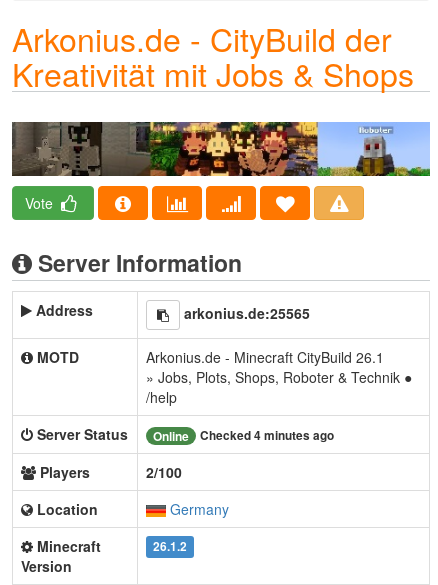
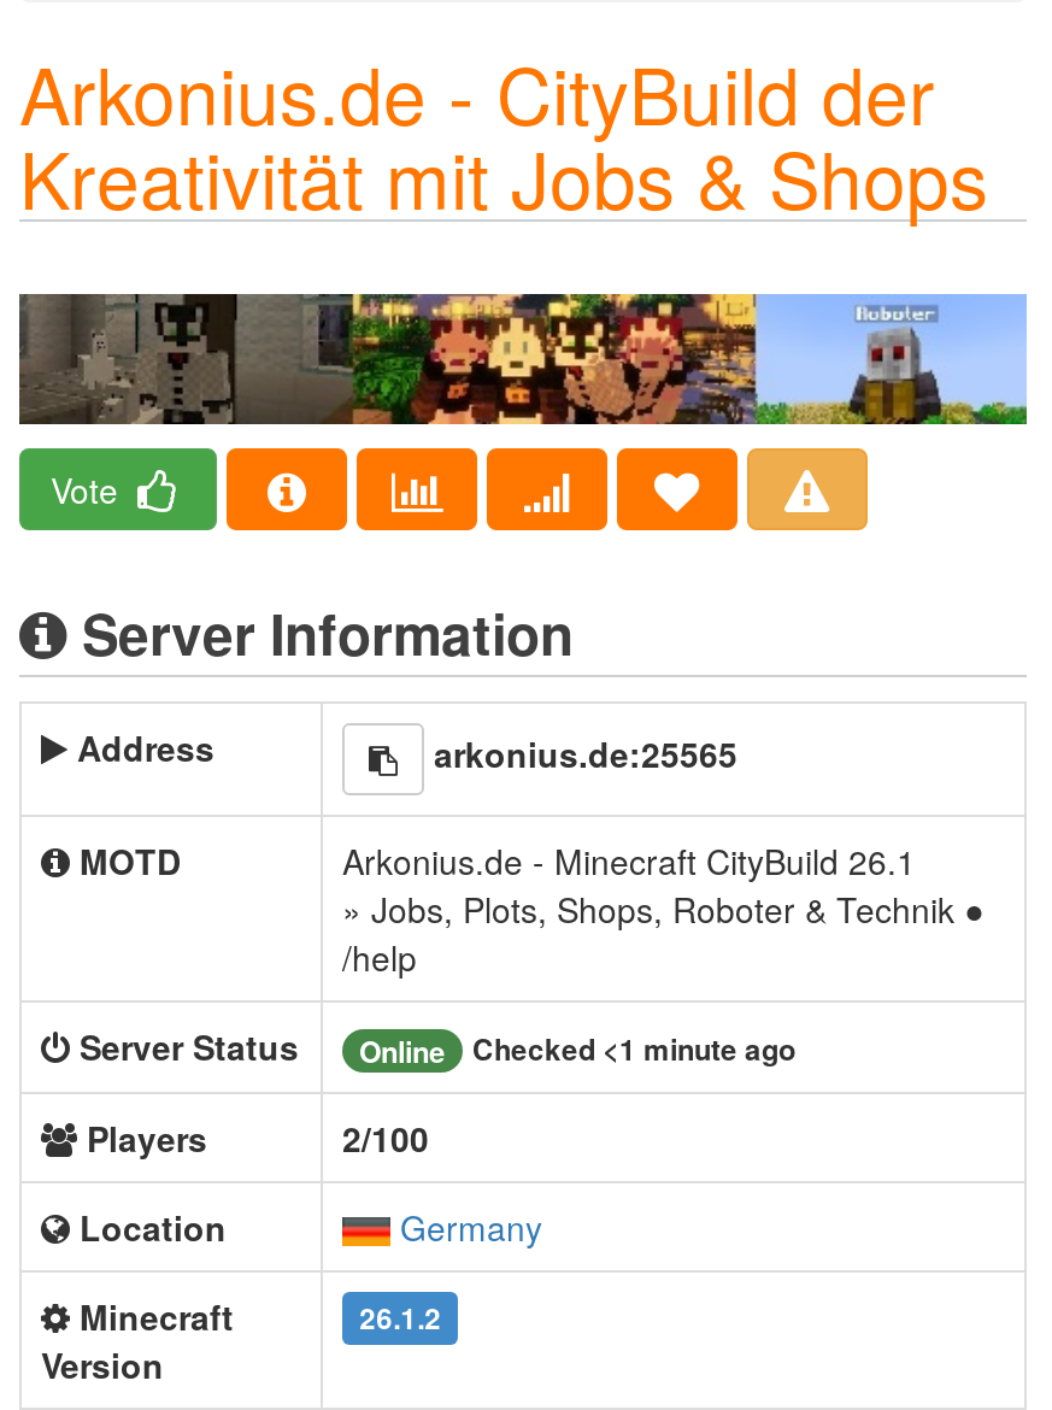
[200,427,334,444] Checked 4 minutes ago -> [472,1028,795,1069] Checked <1 minute ago

